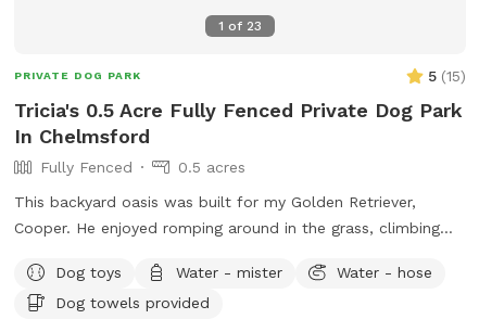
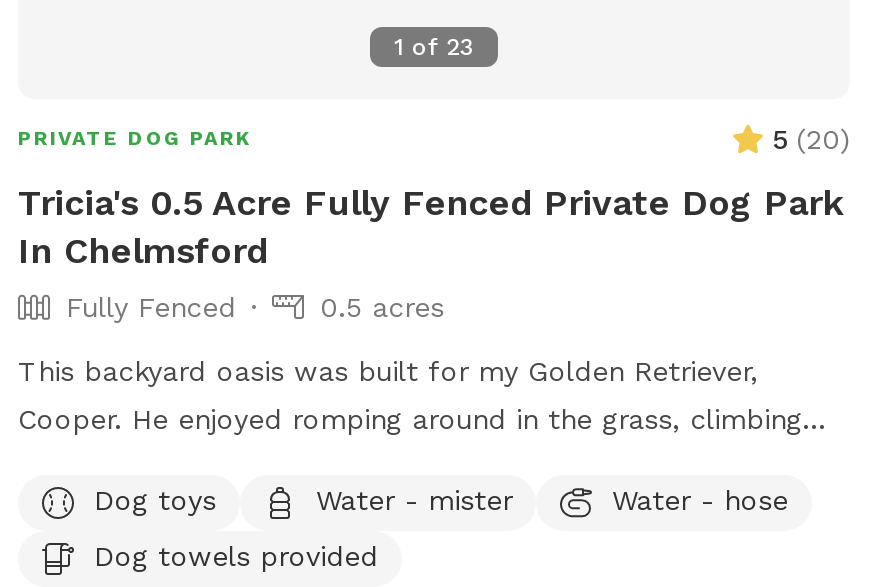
[428,67,466,85] 5 (15) -> [772,123,850,155] 5 (20)

